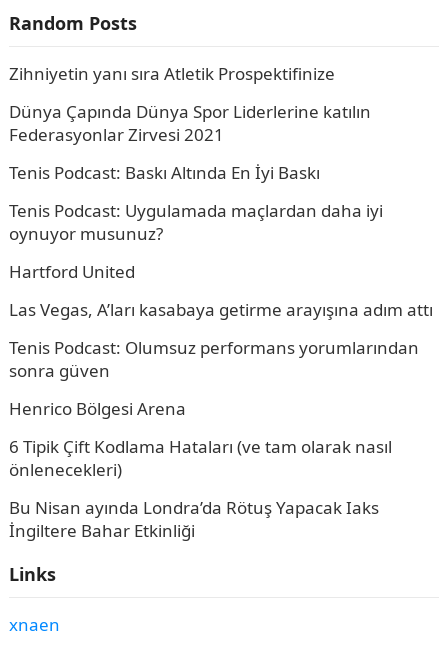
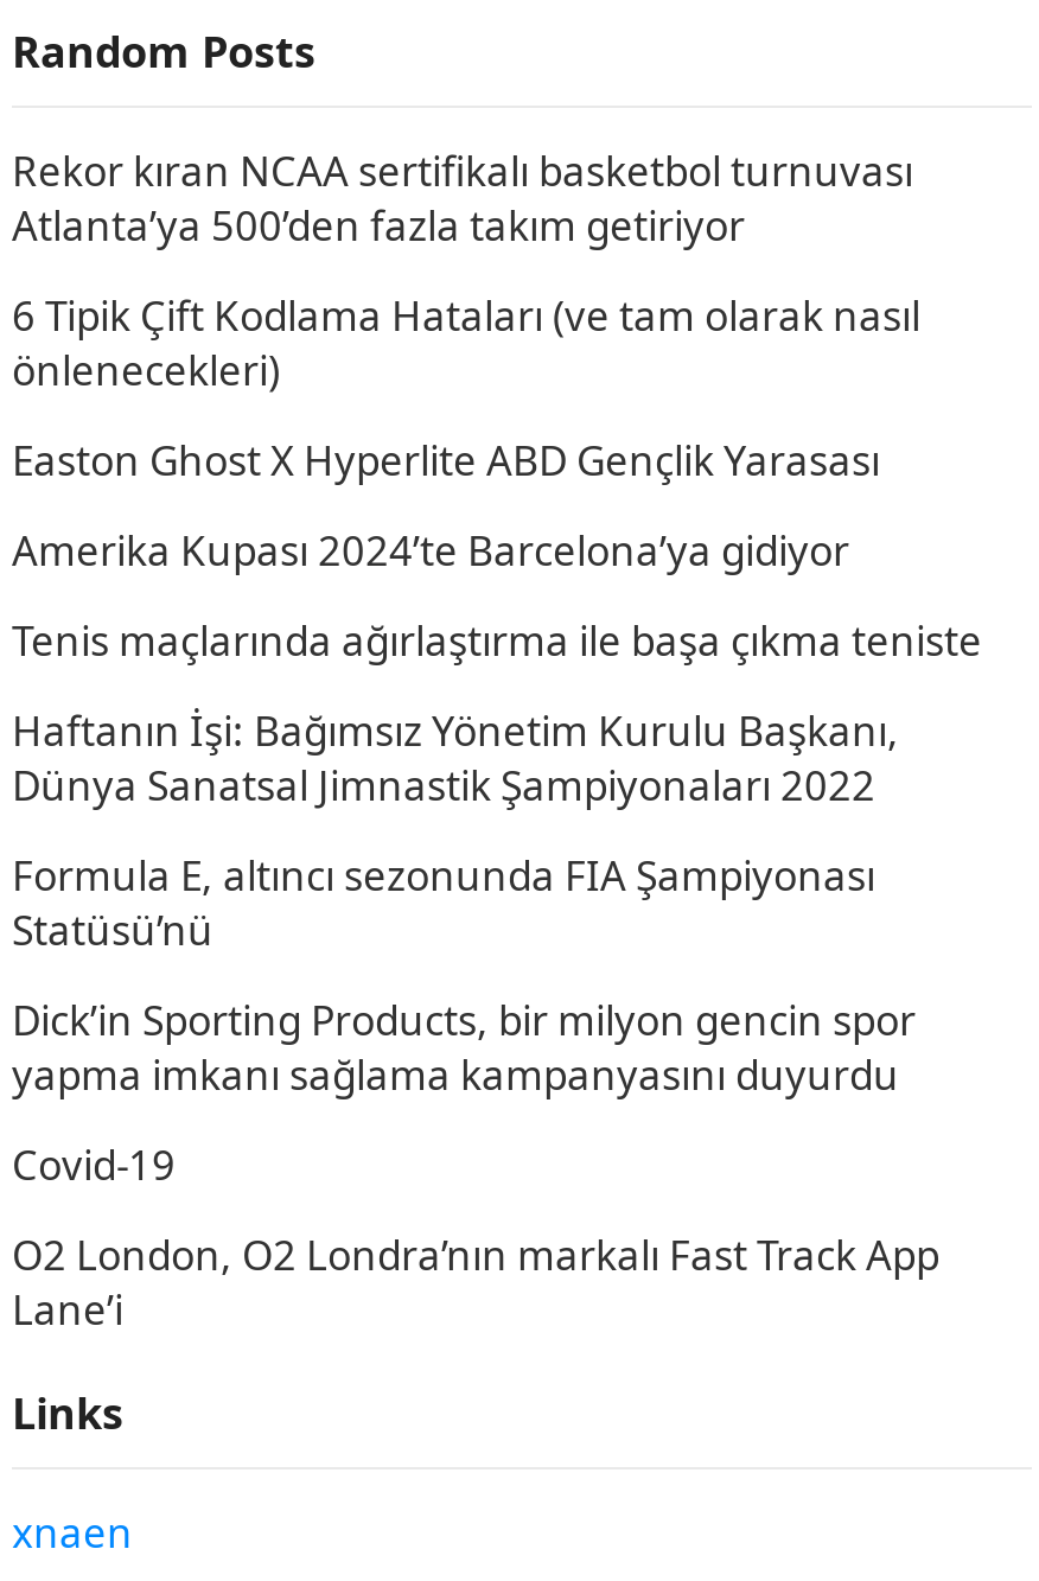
[9,62,433,420] Zihniyetin yanı sıra Atletik Prospektifinize | Dünya Çapında Dünya Spor Liderlerine katılın | Federasyonlar Zirvesi 2021 | Tenis Podcast: Baskı Altında En İyi Baskı | Tenis Podcast: Uygulamada maçlardan daha iyi | oynuyor musunuz? | Hartford United | Las Vegas, A’ları kasabaya getirme arayışına adım attı | Tenis Podcast: Olumsuz performans yorumlarından | sonra güven | Henrico Bölgesi Arena -> [12,144,913,253] Rekor kıran NCAA sertifikalı basketbol turnuvası | Atlanta’ya 500’den fazla takım getiriyor
moved [9,435,392,481] -> [12,288,920,397]: 6 Tipik Çift Kodlama Hataları (ve tam olarak nasıl | önlenecekleri)
[9,496,379,542] Bu Nisan ayında Londra’da Rötuş Yapacak Iaks | İngiltere Bahar Etkinliği -> [12,433,982,1337] Easton Ghost X Hyperlite ABD Gençlik Yarasası | Amerika Kupası 2024’te Barcelona’ya gidiyor | Tenis maçlarında ağırlaştırma ile başa çıkma teniste | Haftanın İşi: Bağımsız Yönetim Kurulu Başkanı, | Dünya Sanatsal Jimnastik Şampiyonaları 2022 | Formula E, altıncı sezonunda FIA Şampiyonası | Statüsü’nü | Dick’in Sporting Products, bir milyon gencin spor | yapma imkanı sağlama kampanyasını duyurdu | Covid-19 | O2 London, O2 Londra’nın markalı Fast Track App | Lane’i

